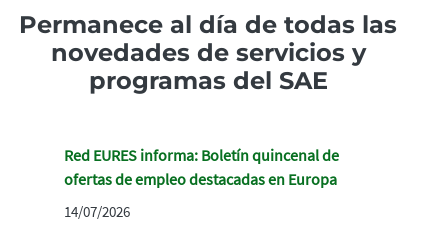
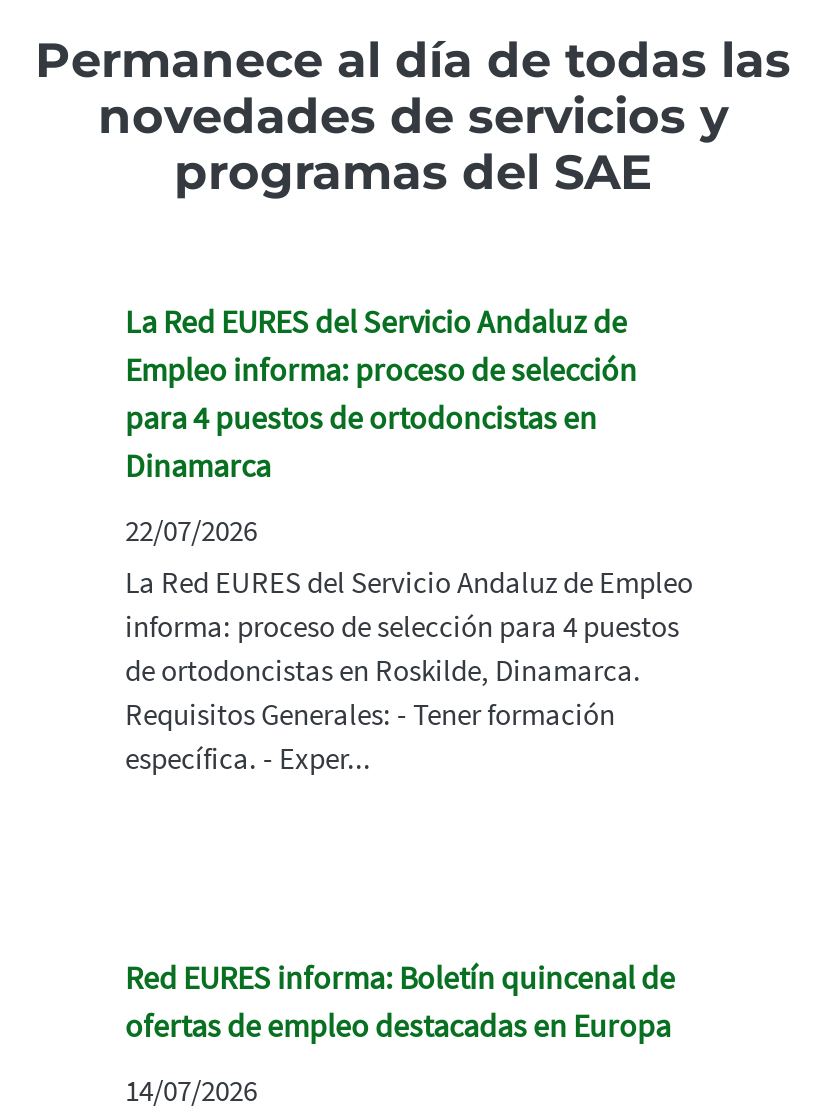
none -> [125,301,693,777] La Red EURES del Servicio Andaluz de | Empleo informa: proceso de selección | para 4 puestos de ortodoncistas en | Dinamarca | 22/07/2026 | La Red EURES del Servicio Andaluz de Empleo | informa: proceso de selección para 4 puestos | de ortodoncistas en Roskilde, Dinamarca. | Requisitos Generales: - Tener formación | específica. - Exper...

